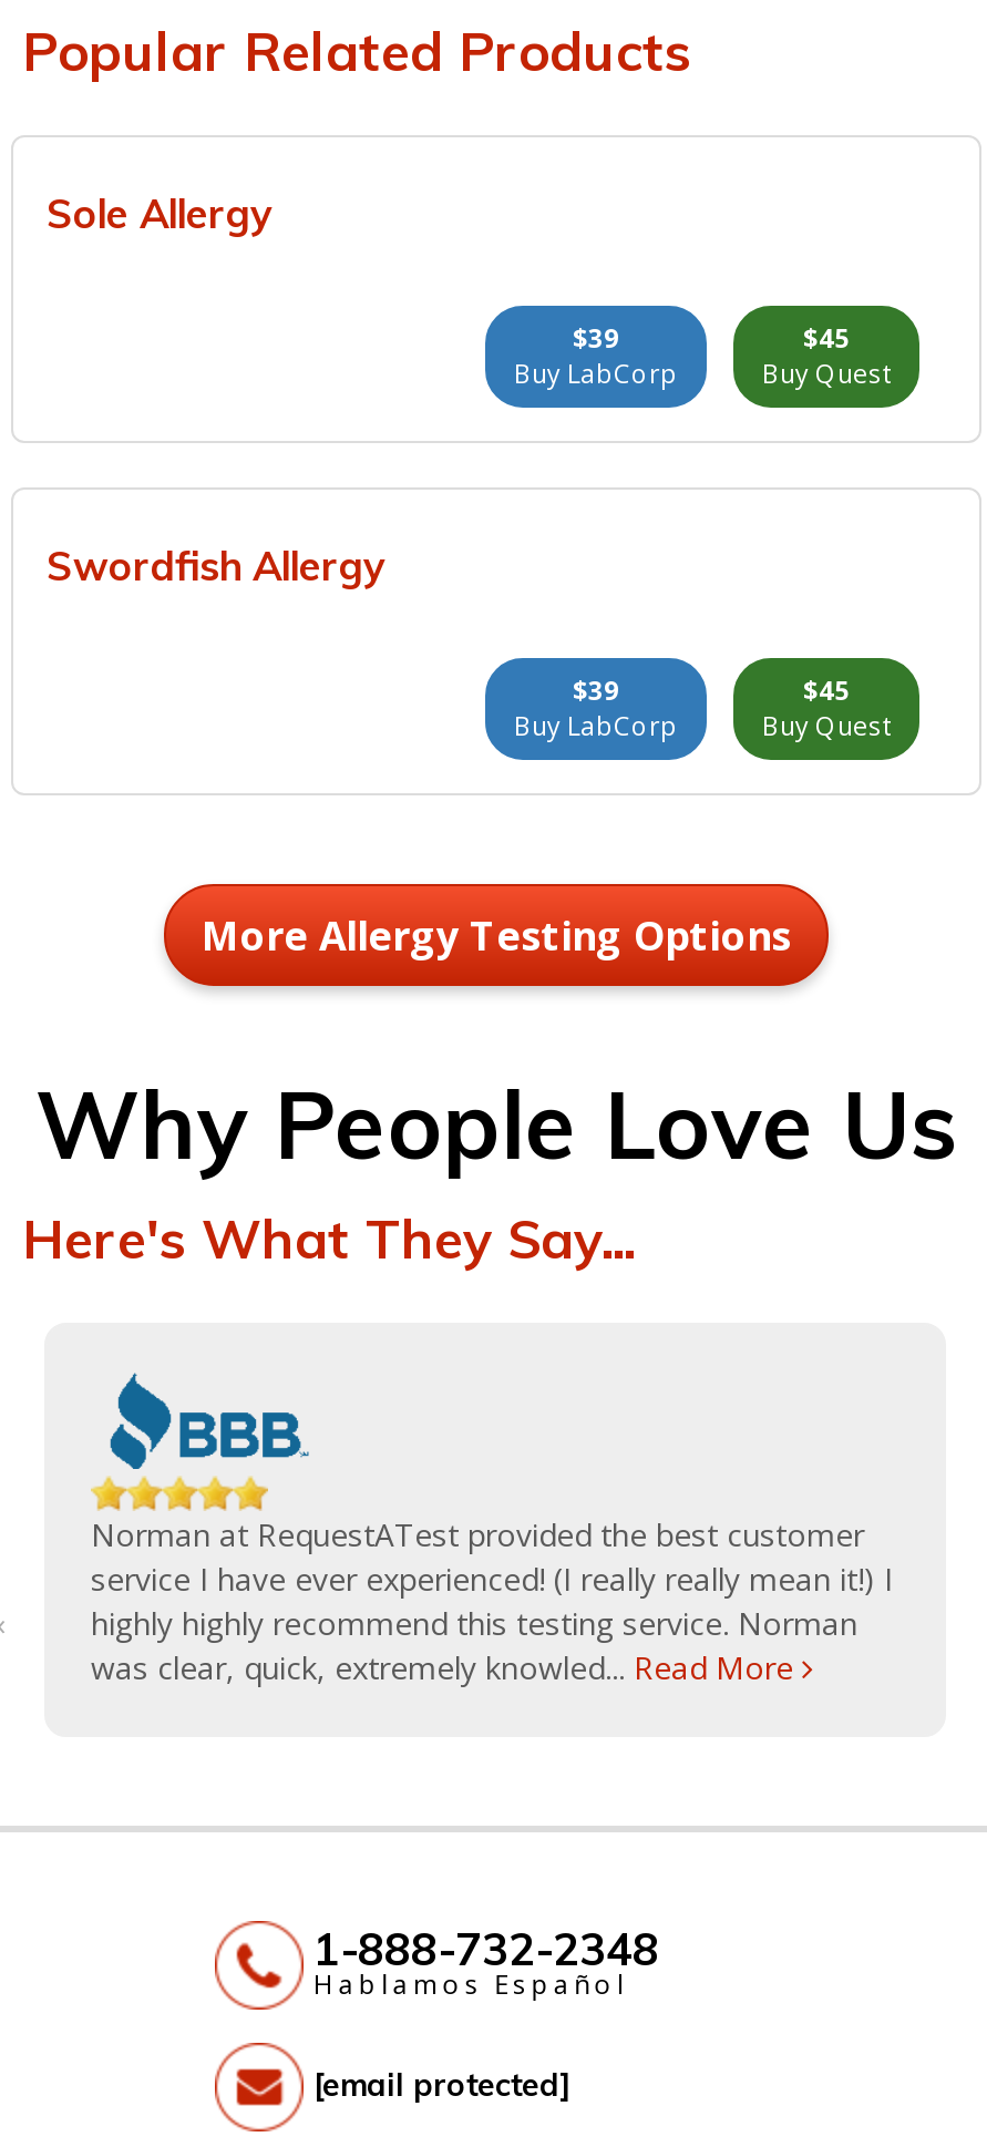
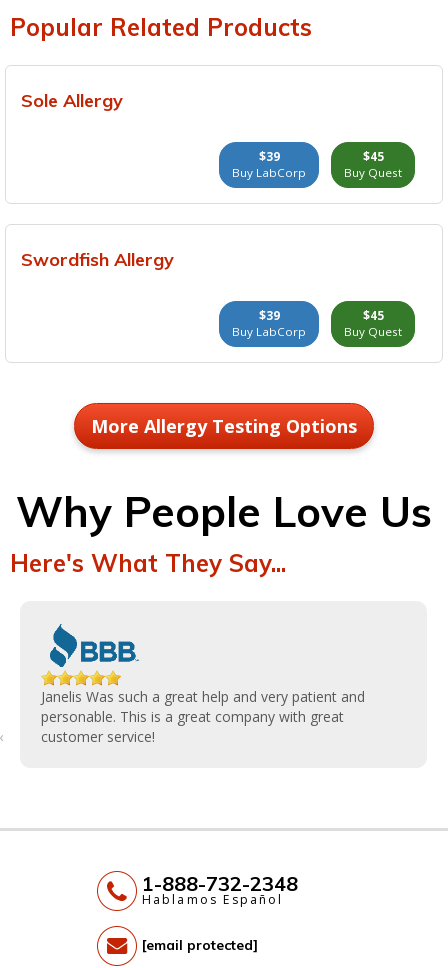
[91,1513,893,1688] Norman at RequestATest provided the best customer | service I have ever experienced! (I really really mean it!) I | highly highly recommend this testing service. Norman | was clear, quick, extremely knowled... Read More -> [41,687,365,746] Janelis Was such a great help and very patient and | personable. This is a great company with great | customer service!

